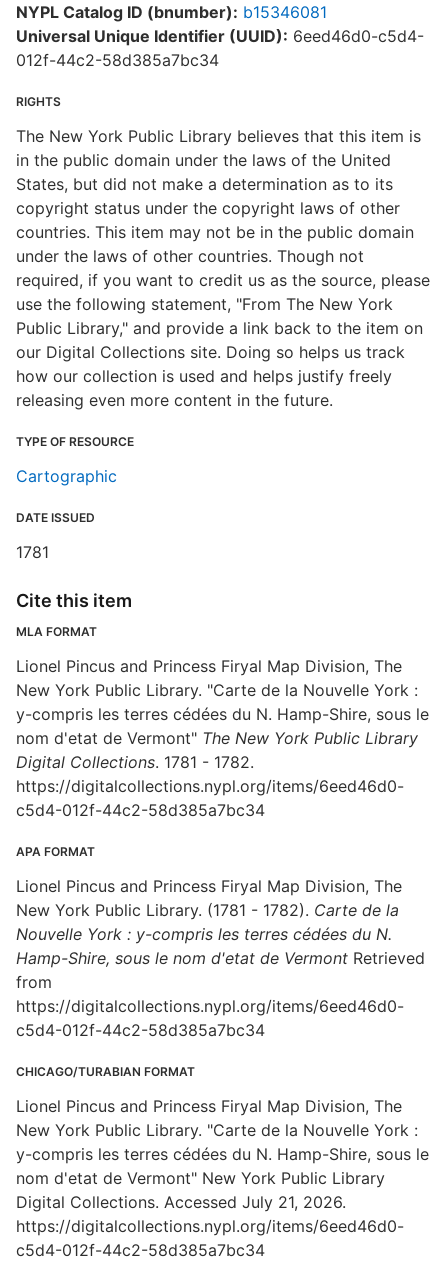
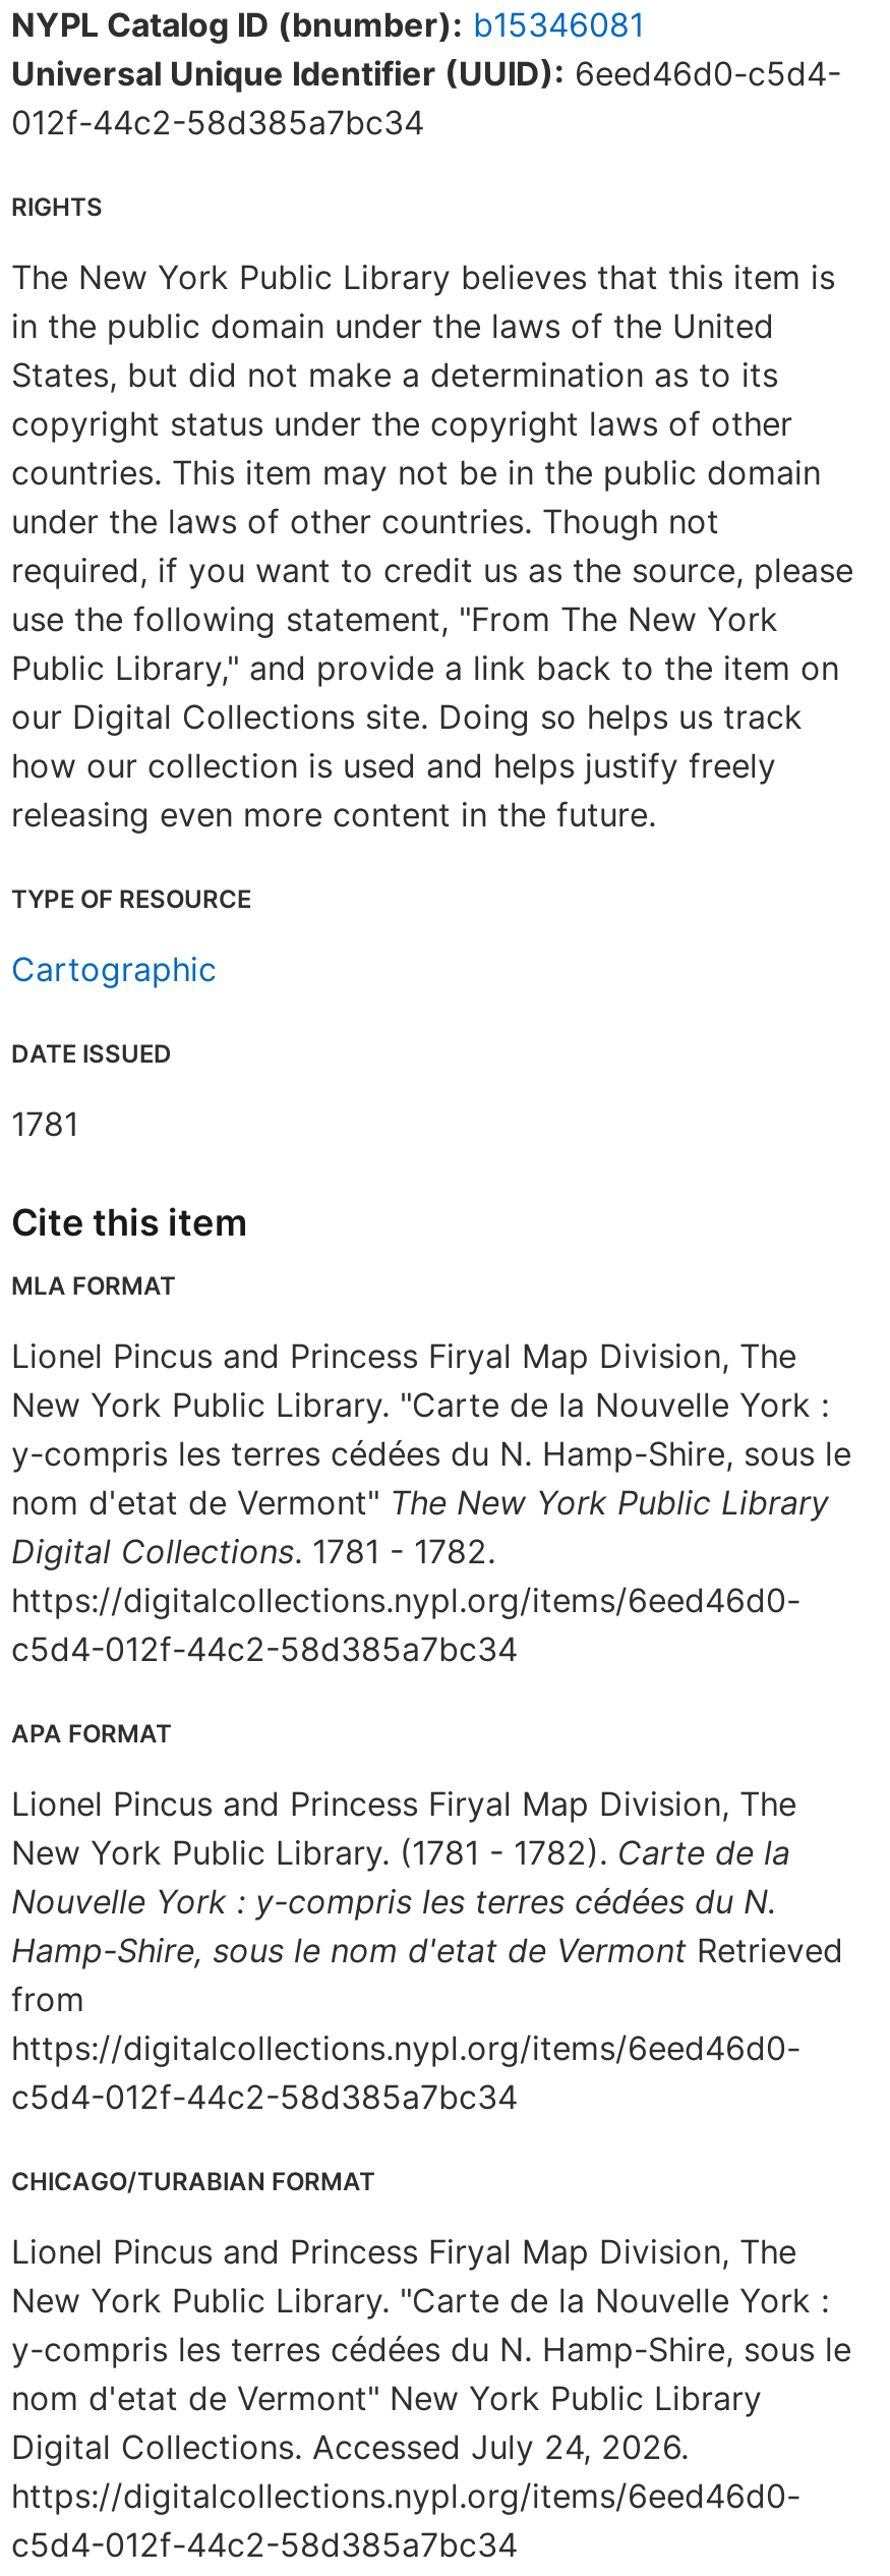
[16,1192,346,1212] Digital Collections. Accessed July 21, 2026. -> [11,2426,689,2467] Digital Collections. Accessed July 24, 2026.

